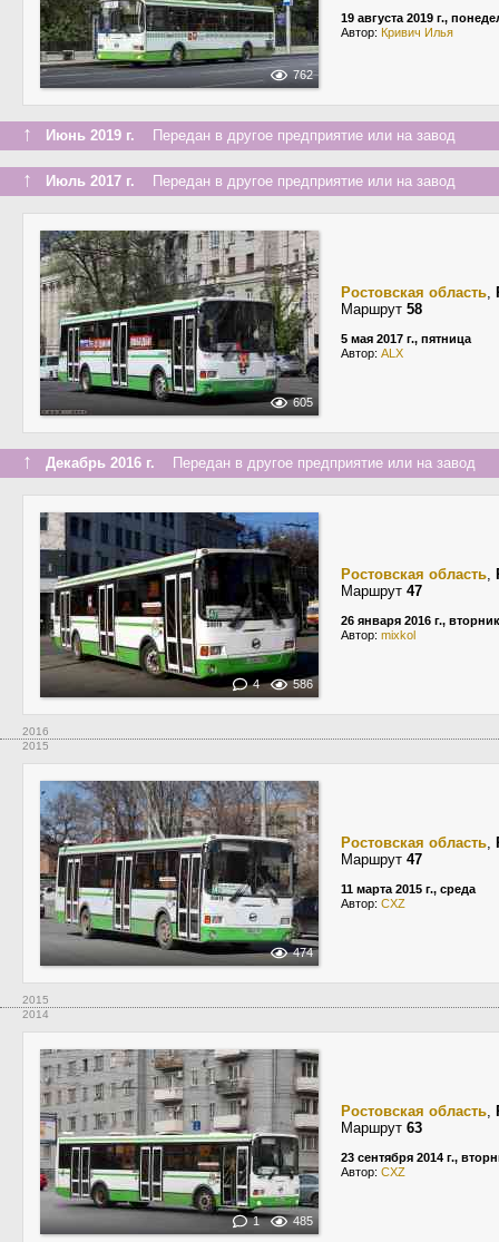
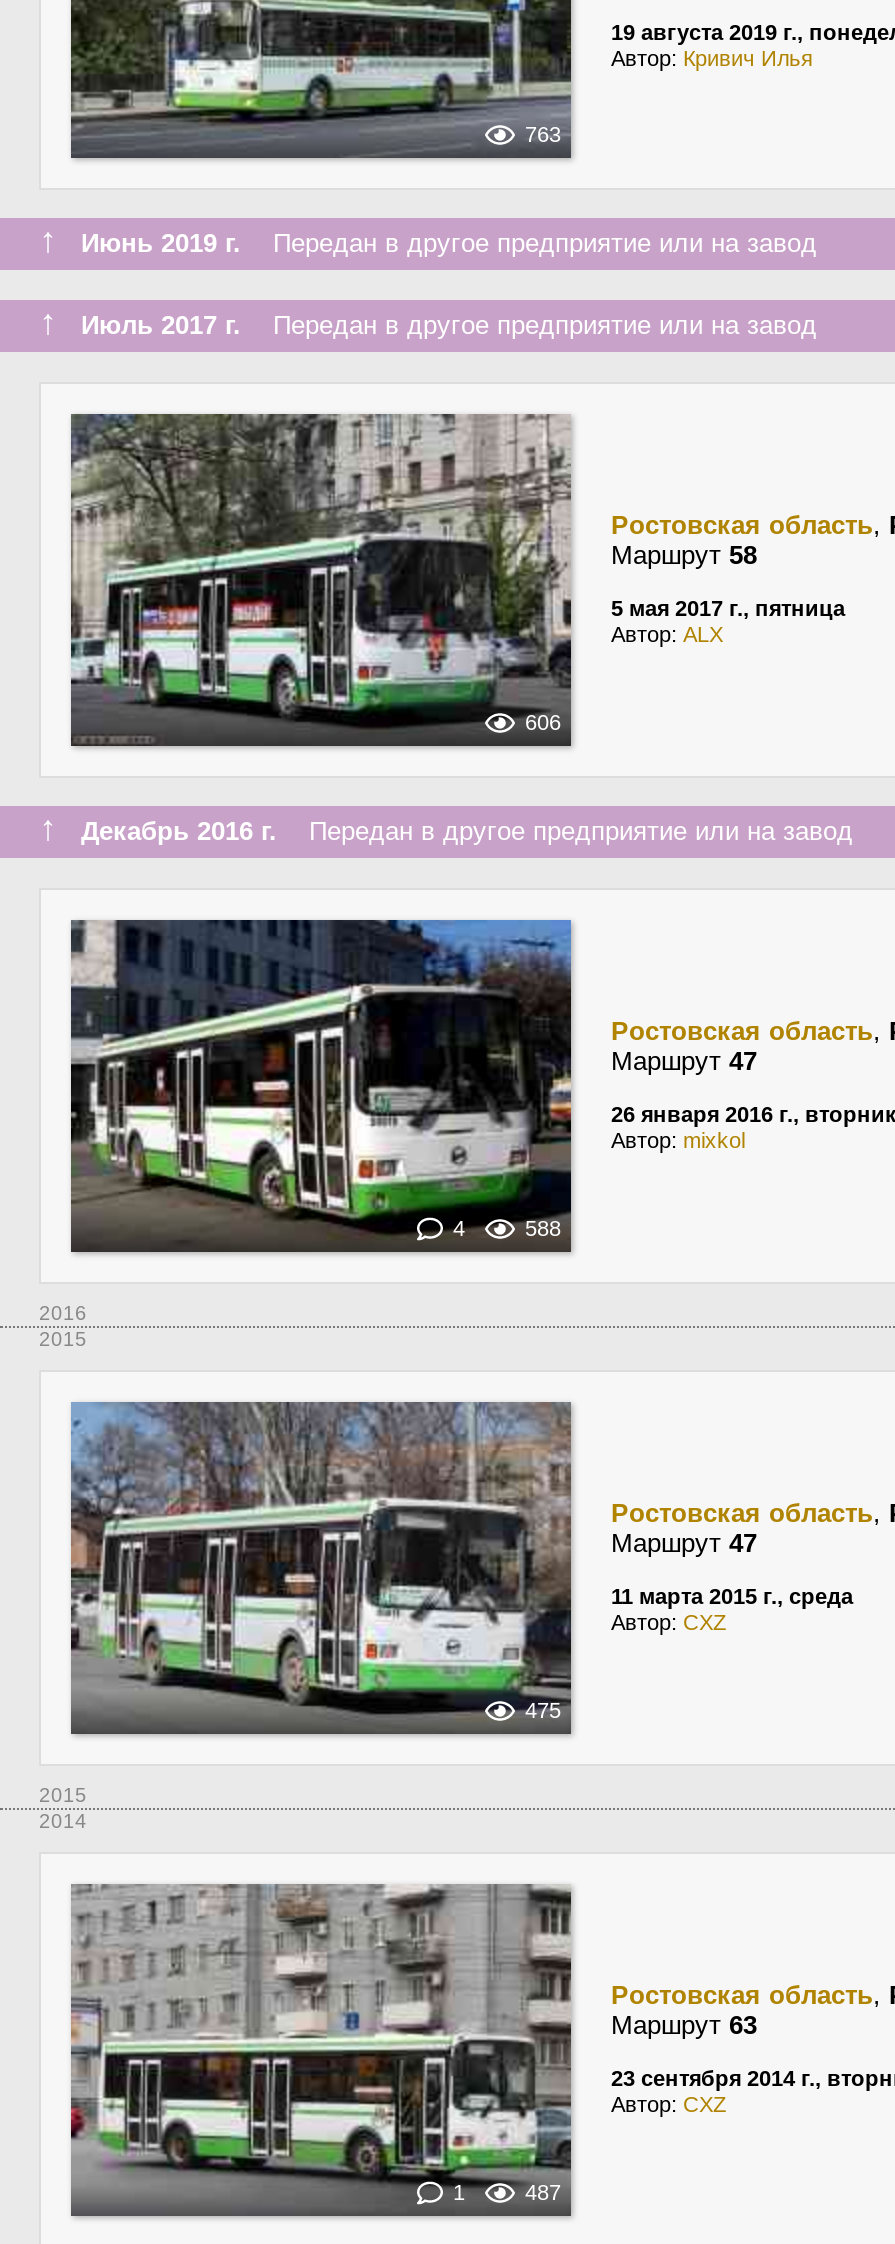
[293,68,313,81] 762 -> [525,122,561,146] 763
[293,395,313,409] 605 -> [525,710,561,734] 606
[293,677,313,691] 586 -> [525,1216,561,1240] 588
[293,946,313,959] 474 -> [525,1698,561,1722] 475
[293,1214,313,1228] 485 -> [525,2180,561,2204] 487

